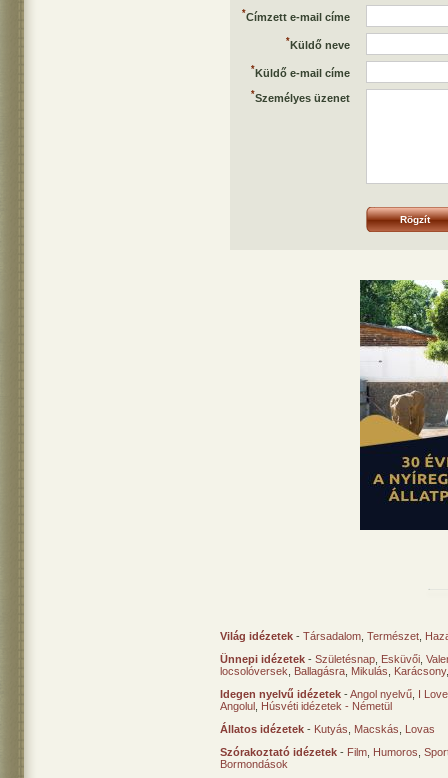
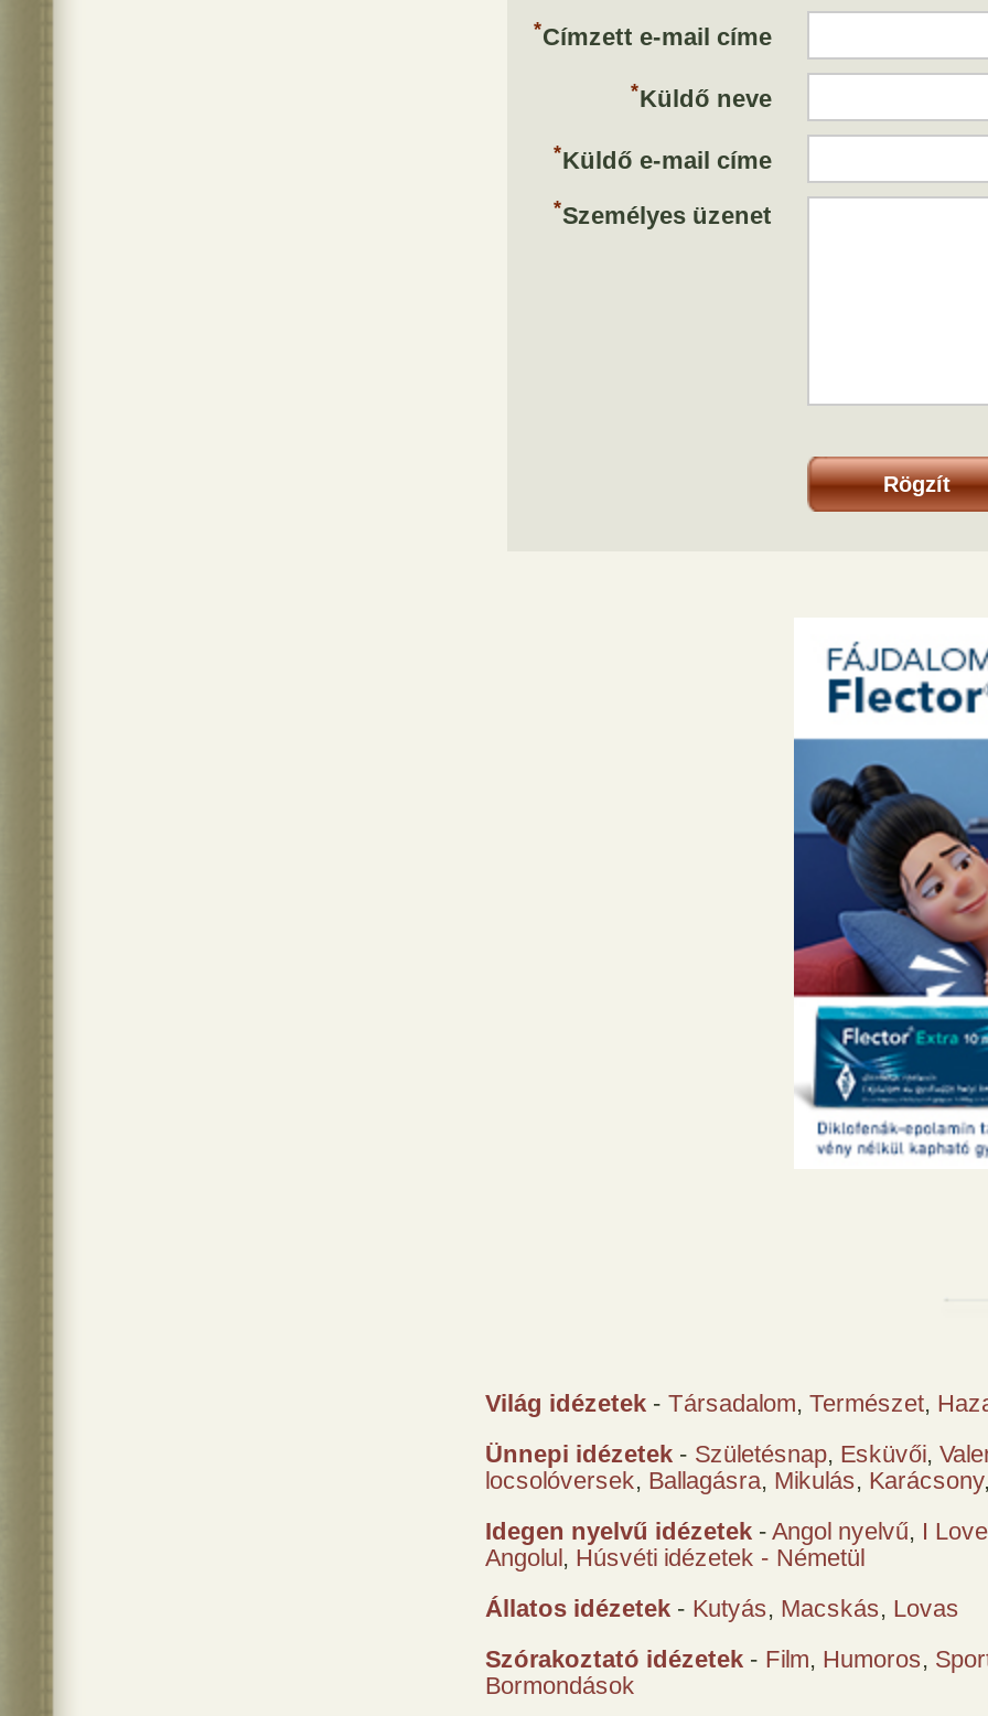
[359,279,445,531] [image] -> [792,618,981,1169] [image]

